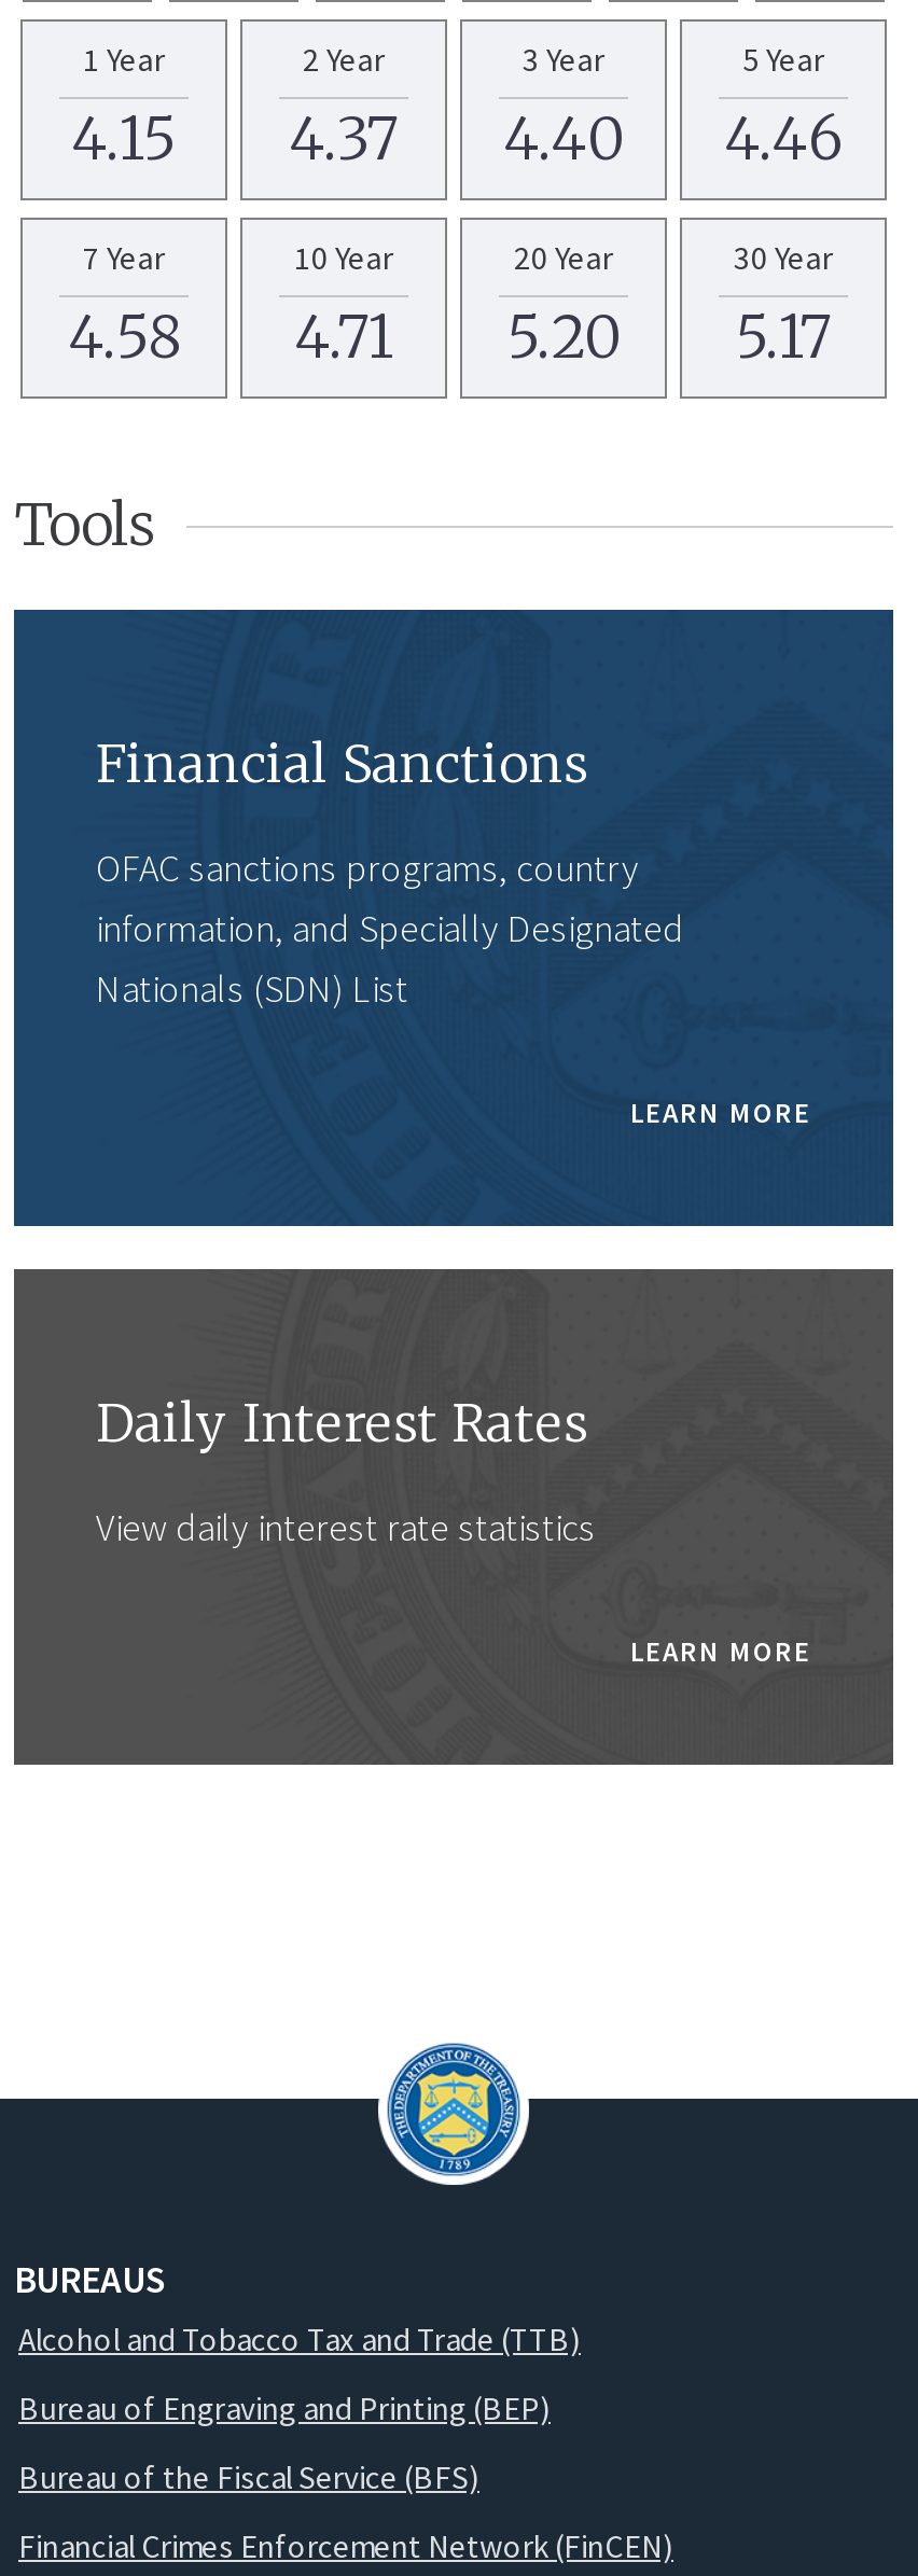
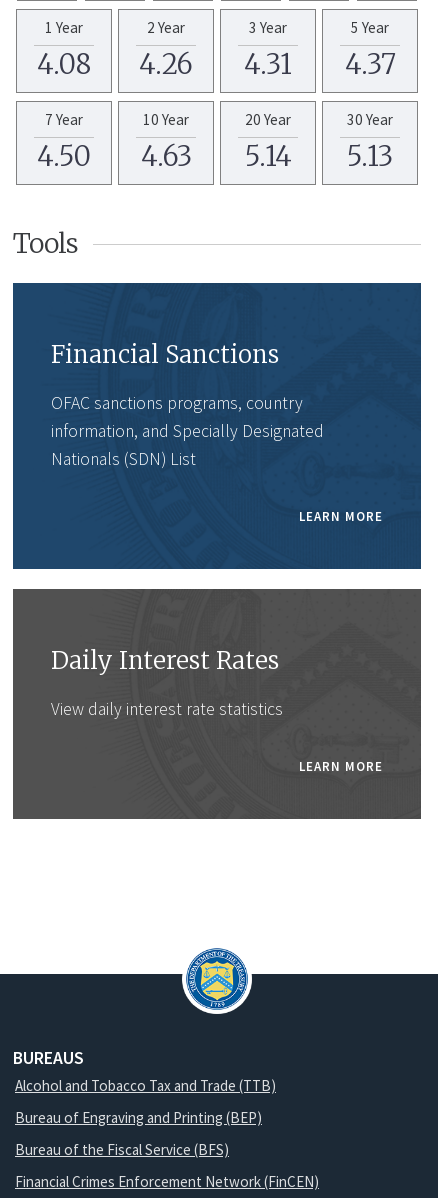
[71,101,177,174] 4.15 -> [37,47,91,81] 4.08
[289,101,399,174] 4.37 -> [139,47,193,81] 4.26
[503,101,624,174] 4.40 -> [244,47,292,81] 4.31
[724,101,843,174] 4.46 -> [344,47,395,81] 4.37
[68,299,180,373] 4.58 -> [37,139,91,173] 4.50
[294,299,393,373] 4.71 -> [140,139,191,173] 4.63
[506,299,621,373] 5.20 -> [244,139,291,173] 5.14
[735,299,832,373] 5.17 -> [347,139,393,173] 5.13

